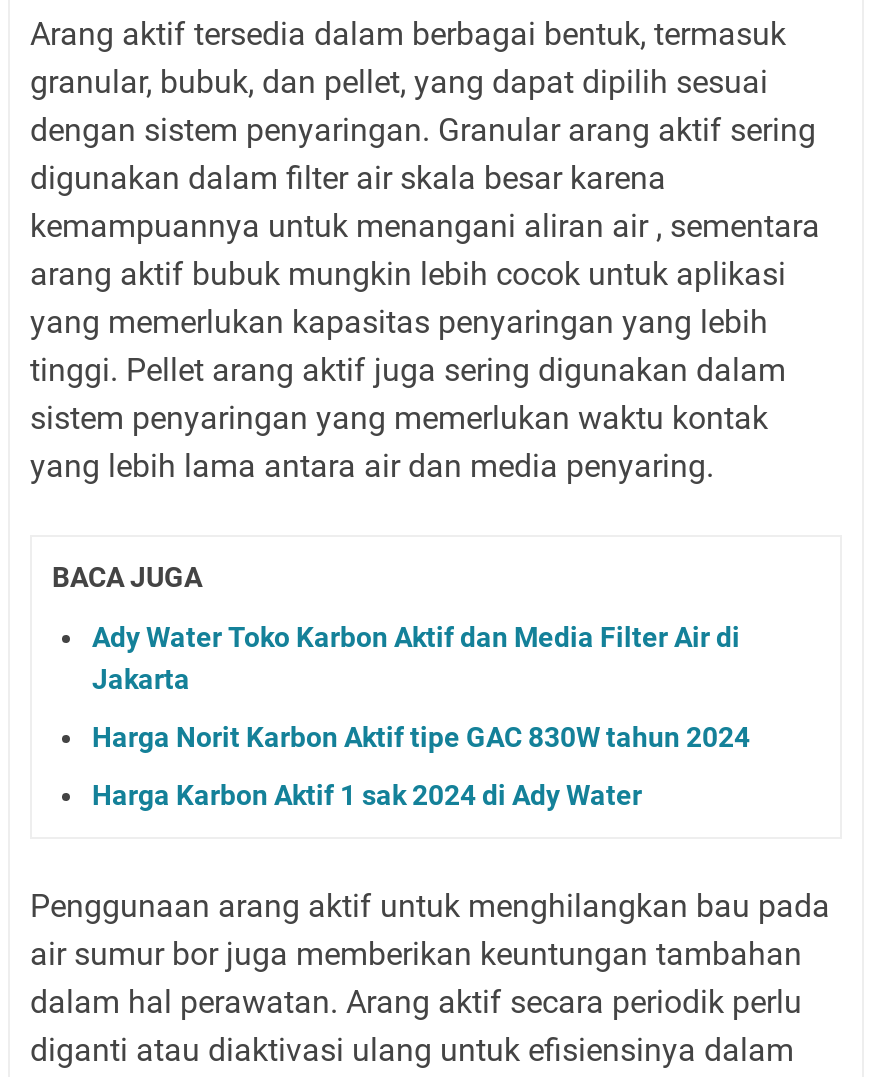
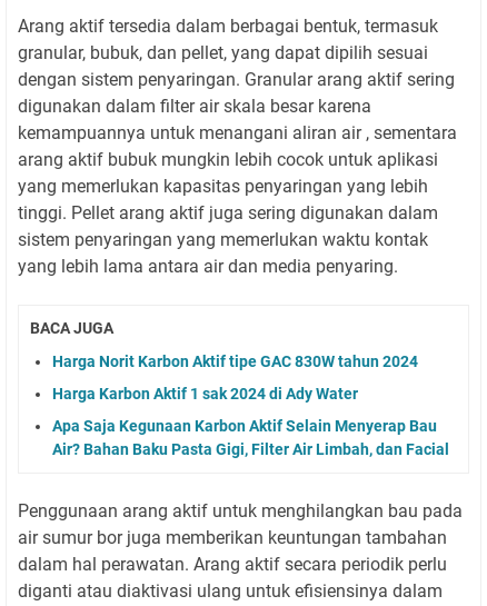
[92,621,740,695] Ady Water Toko Karbon Aktif dan Media Filter Air di | Jakarta -> none
moved [92,721,750,811] -> [52,353,418,403]: Harga Norit Karbon Aktif tipe GAC 830W tahun 2024 | Harga Karbon Aktif 1 sak 2024 di Ady Water
none -> [52,417,449,458] Apa Saja Kegunaan Karbon Aktif Selain Menyerap Bau | Air? Bahan Baku Pasta Gigi, Filter Air Limbah, dan Facial

